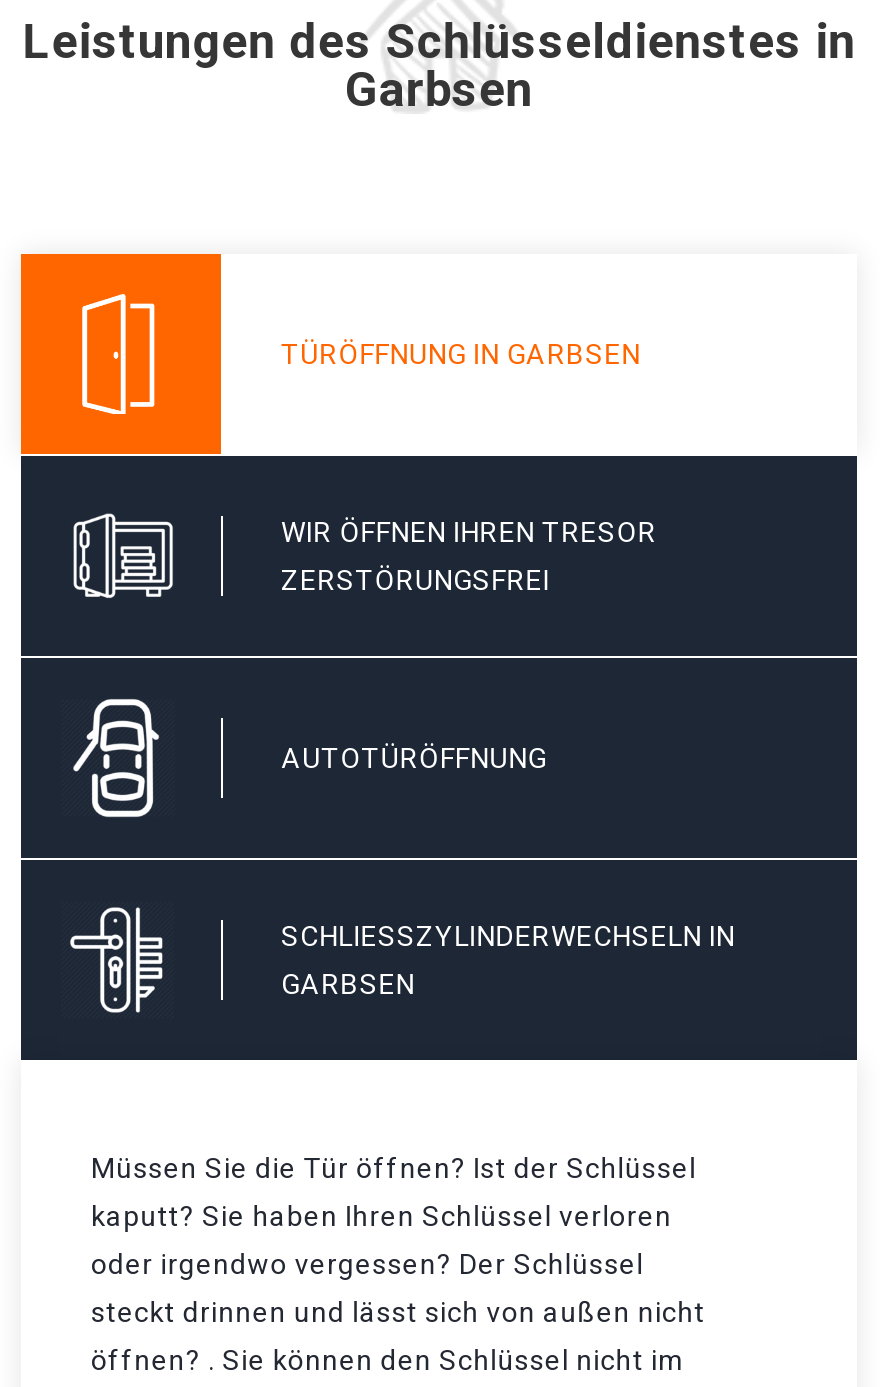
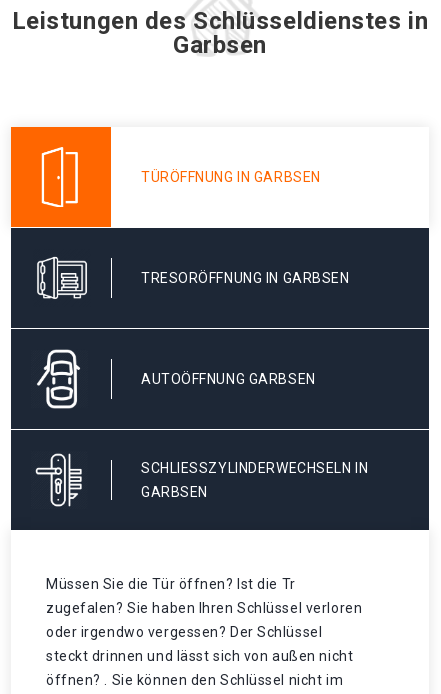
[281,516,657,596] WIR ÖFFNEN IHREN TRESOR | ZERSTÖRUNGSFREI -> [141,270,349,286] TRESORÖFFNUNG IN GARBSEN
[281,742,547,774] AUTOTÜRÖFFNUNG -> [141,371,316,387] AUTOÖFFNUNG GARBSEN
[91,1152,696,1184] Müssen Sie die Tür öffnen? Ist der Schlüssel -> [46,576,296,592] Müssen Sie die Tür öffnen? Ist die Tr
[91,1200,672,1232] kaputt? Sie haben Ihren Schlüssel verloren -> [46,600,362,616] zugefalen? Sie haben Ihren Schlüssel verloren

